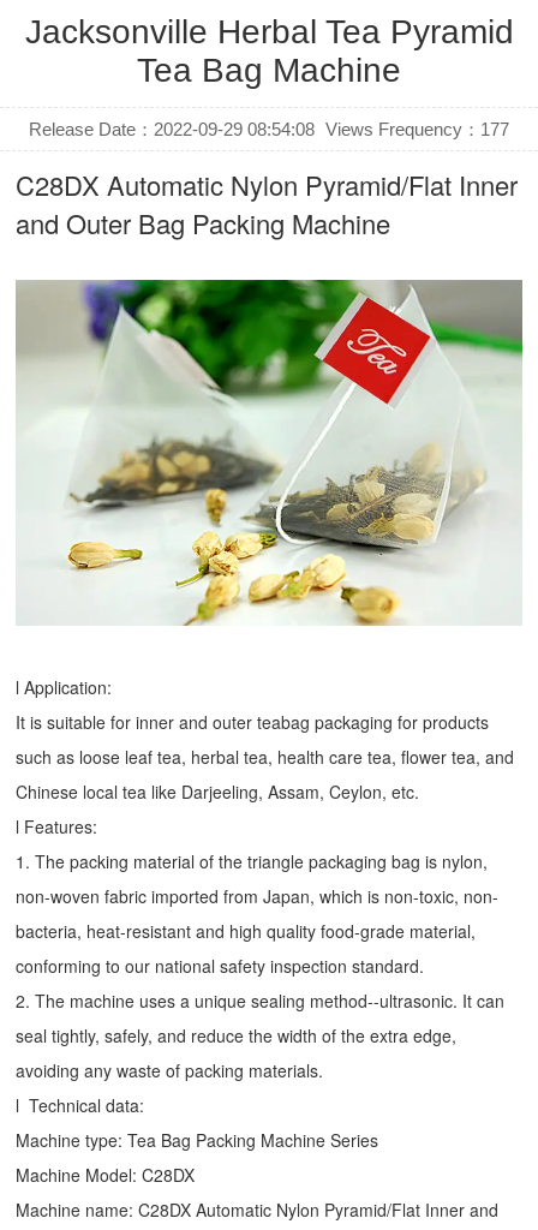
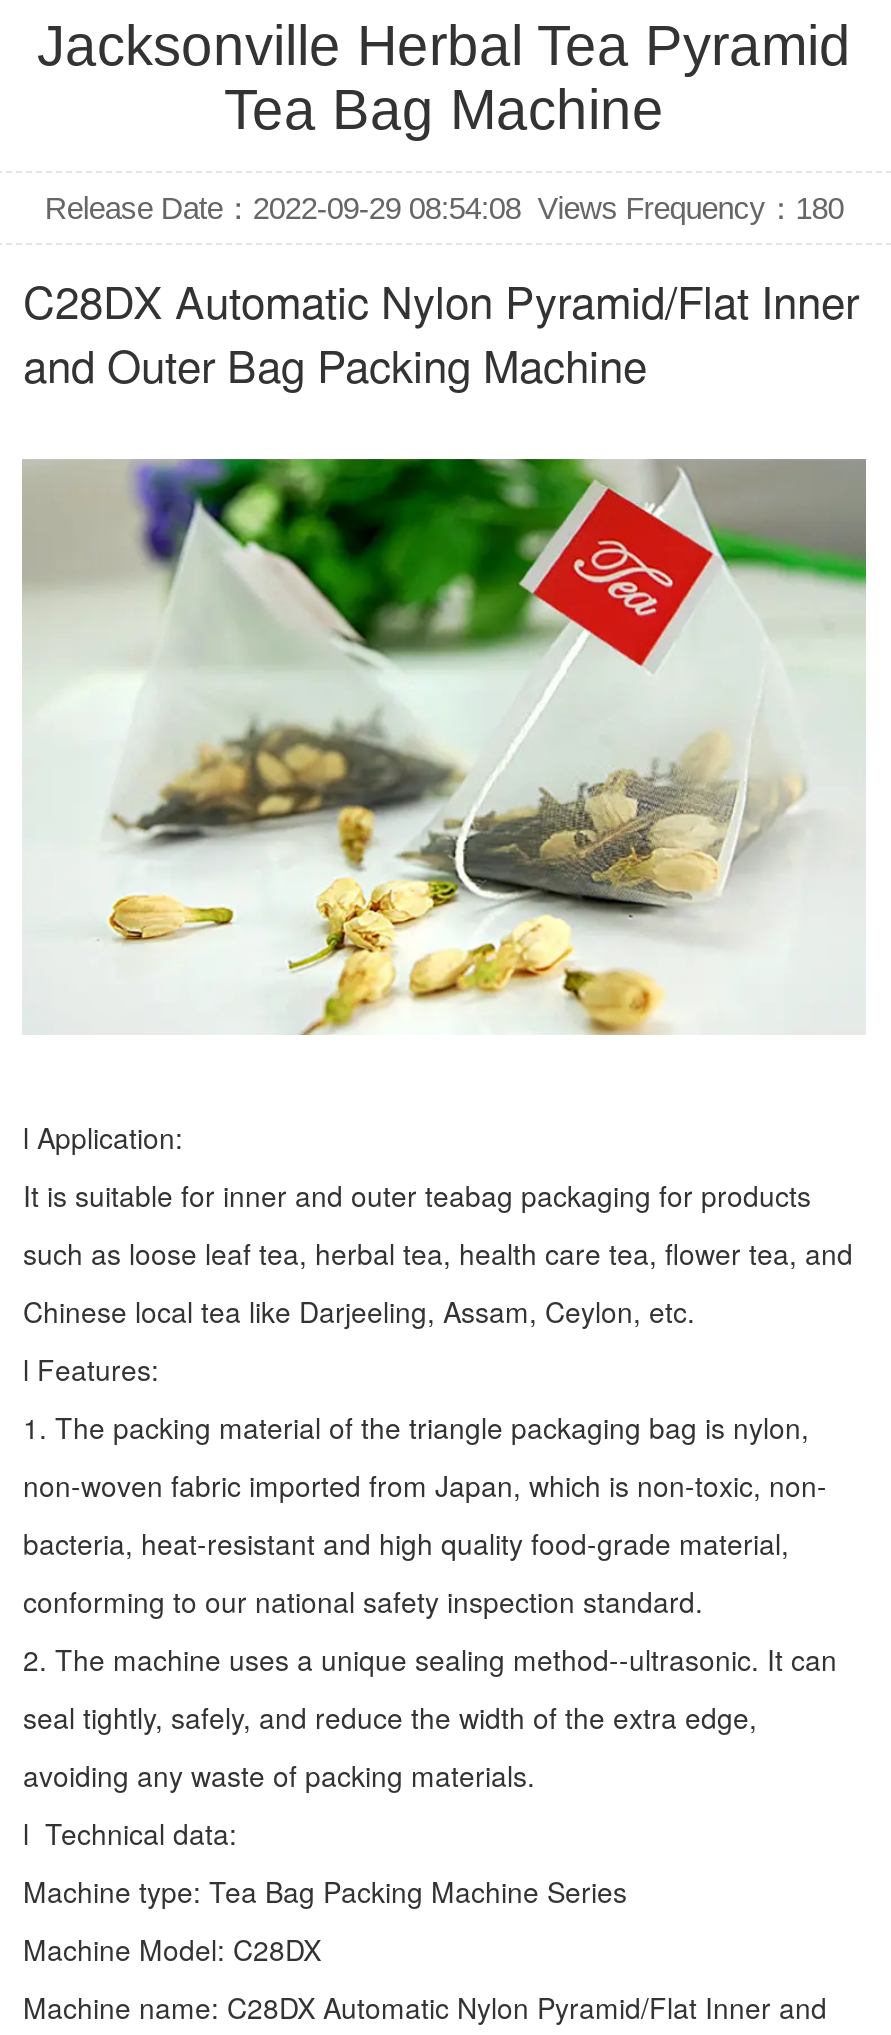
[29,119,509,139] Release Date：2022-09-29 08:54:08 Views Frequency：177 -> [45,191,843,225] Release Date：2022-09-29 08:54:08 Views Frequency：180

